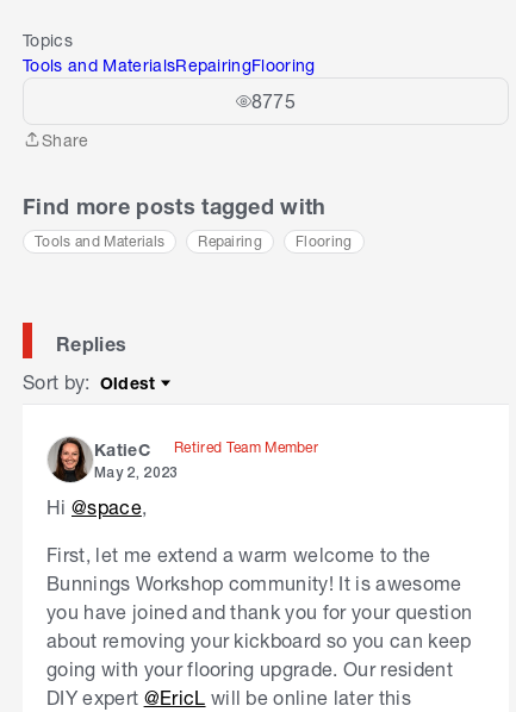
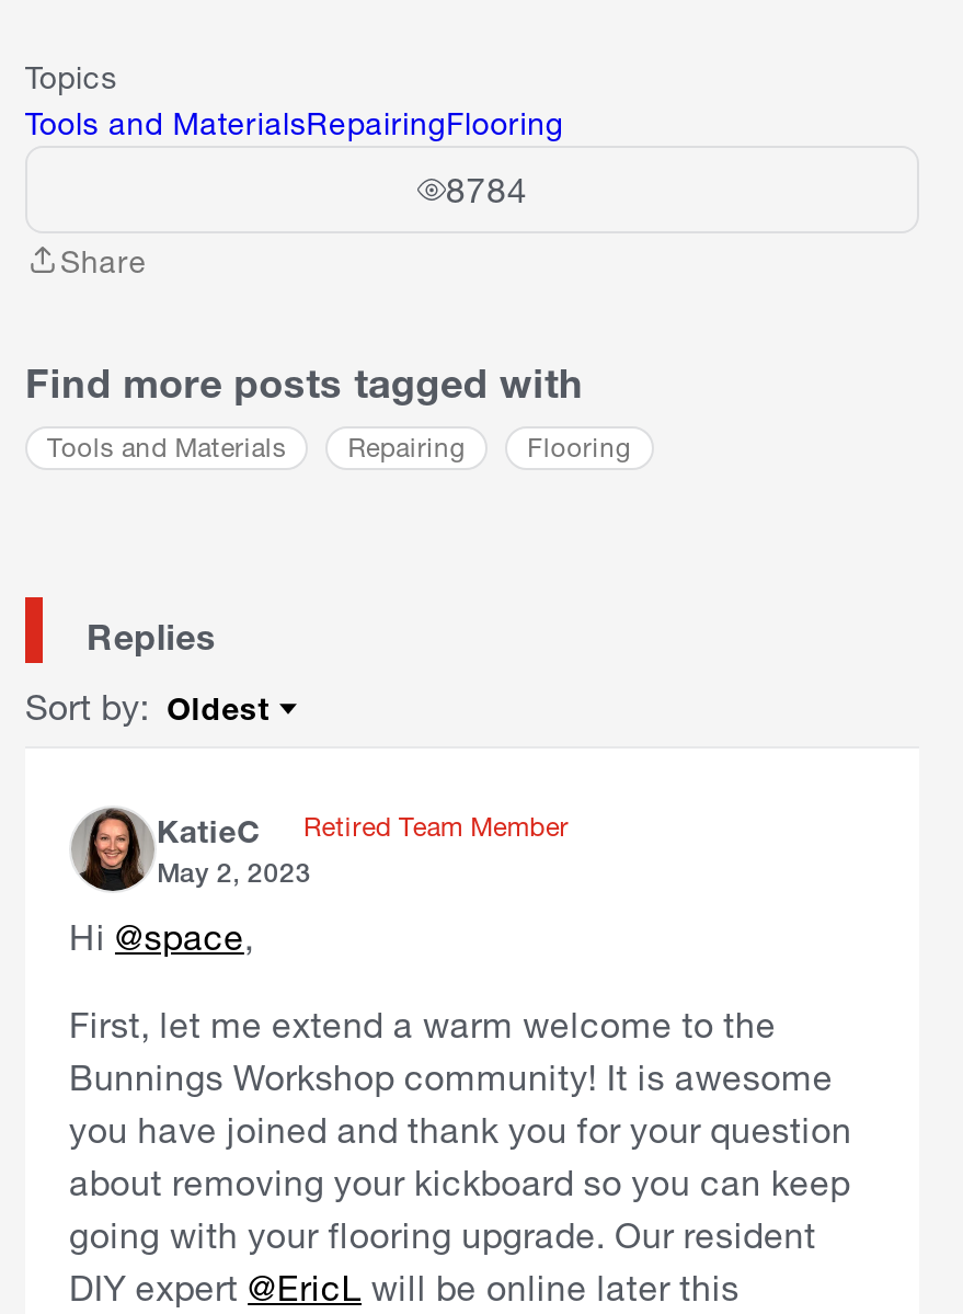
[251,90,296,112] 8775 -> [445,168,527,210] 8784

